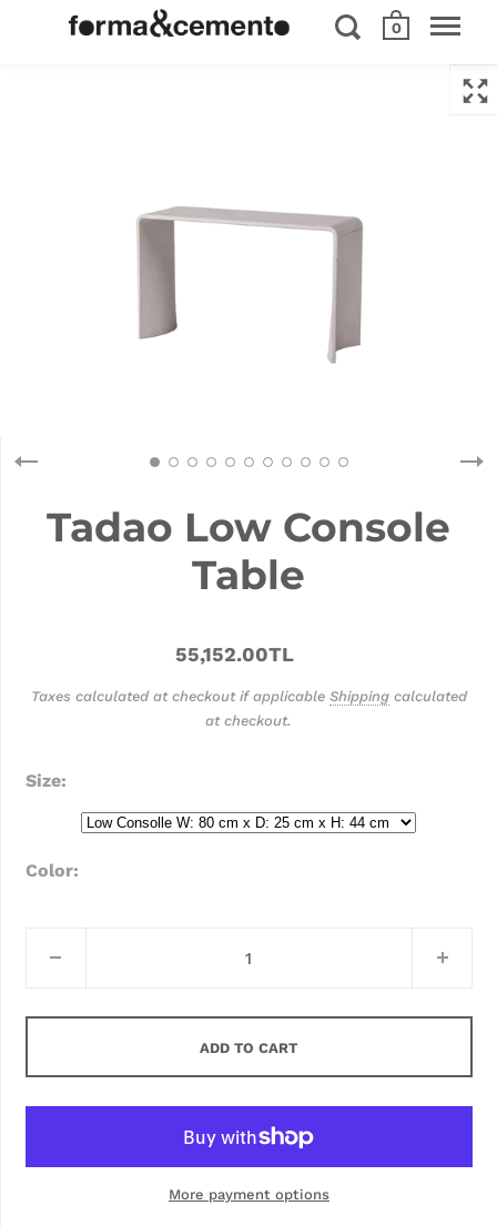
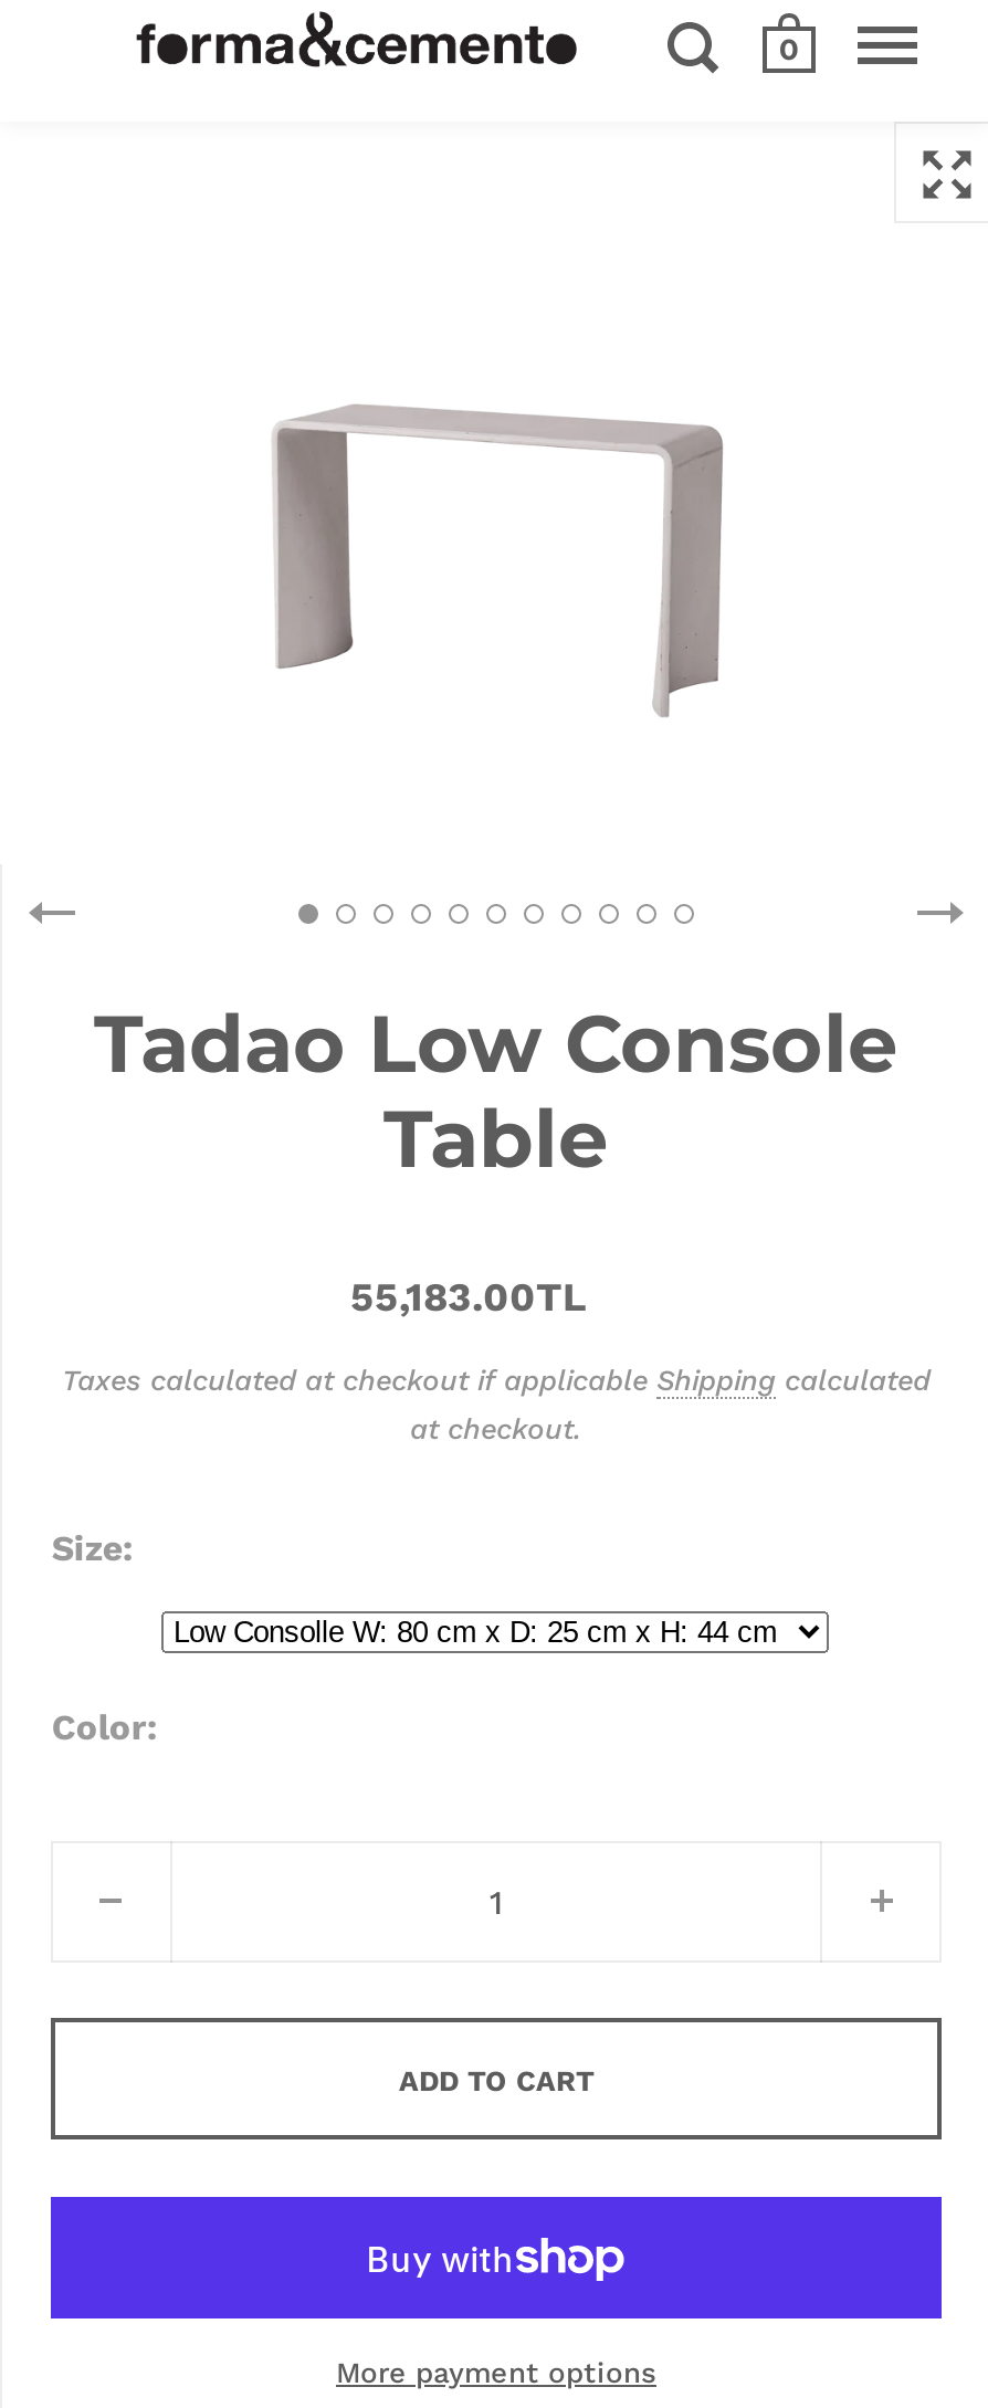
[176,642,295,666] 55,152.00TL -> [350,1273,587,1319] 55,183.00TL

